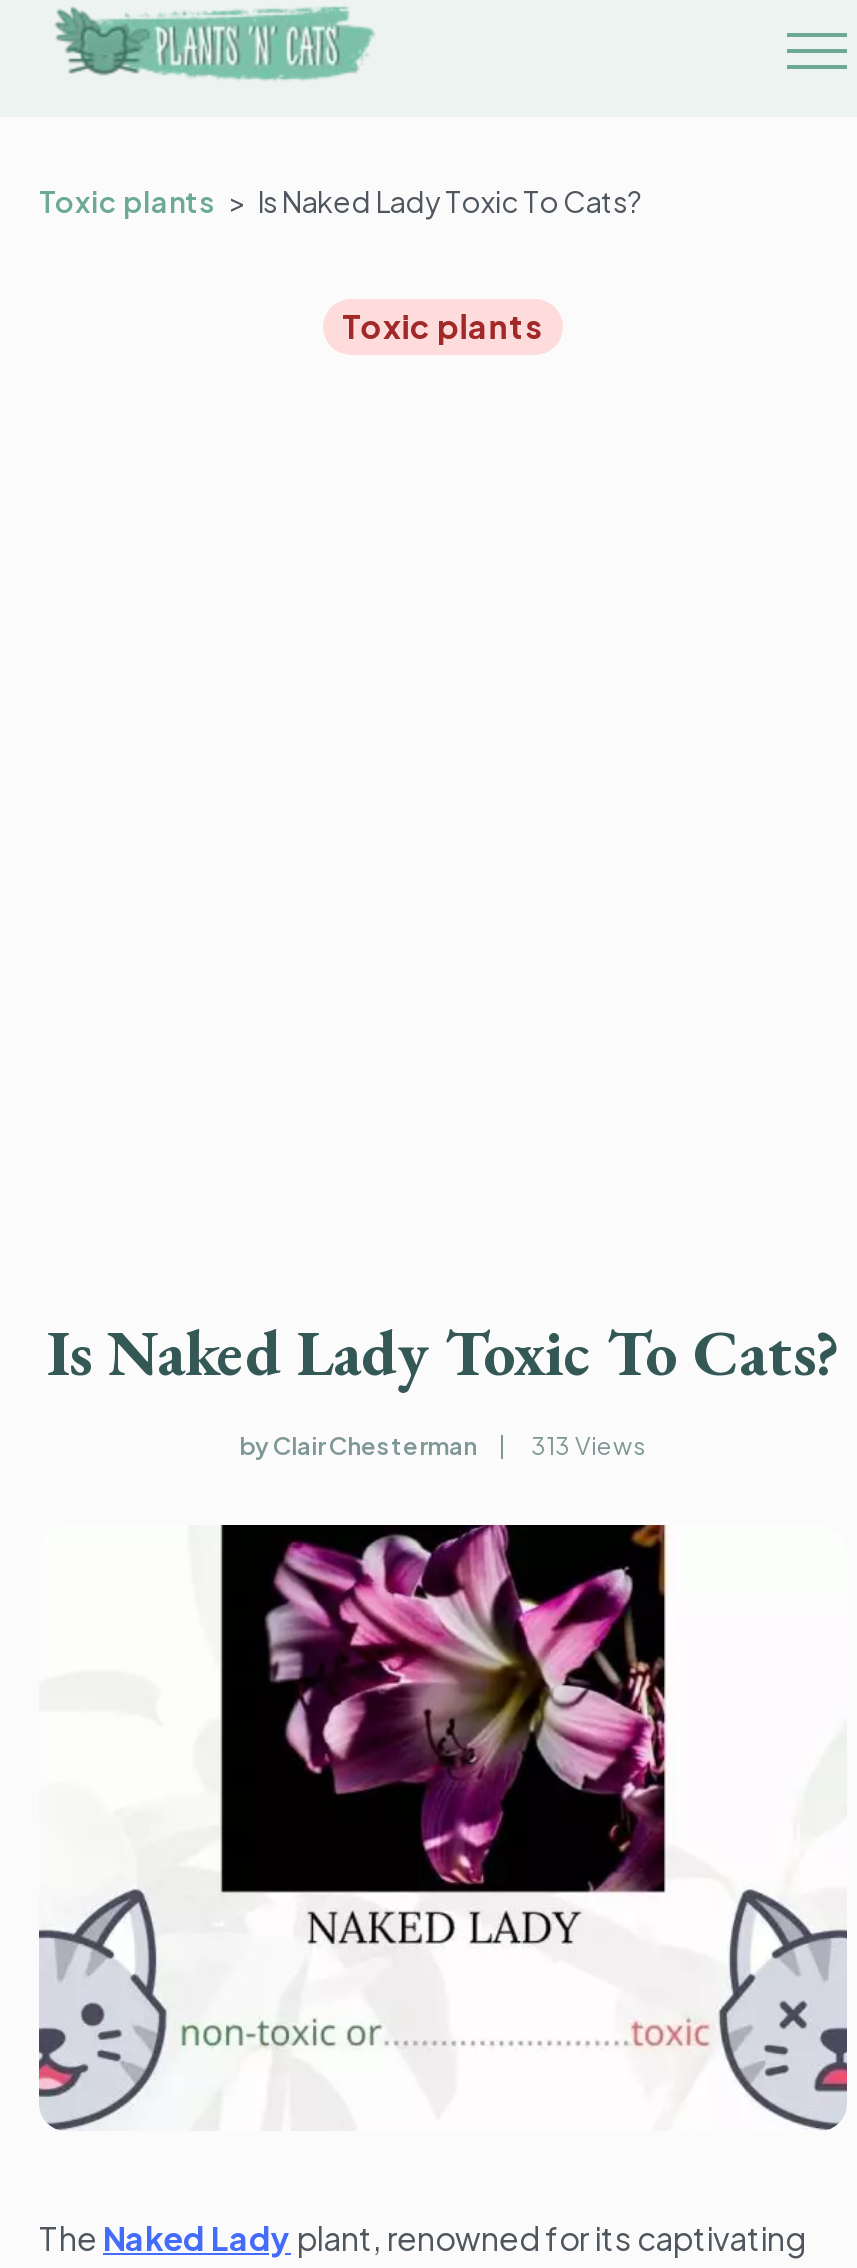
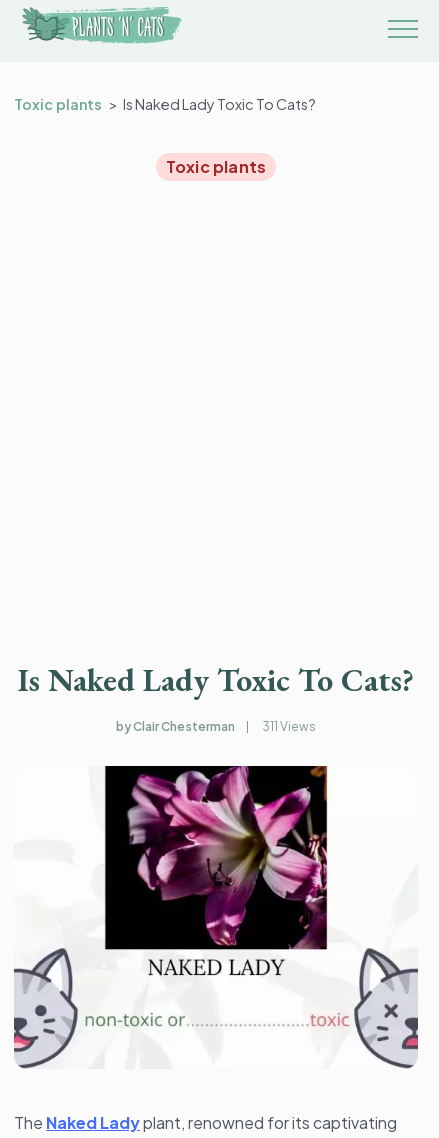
[239,1431,647,1461] by Clair Chesterman 313 Views -> [116,719,316,734] by Clair Chesterman 311 Views

